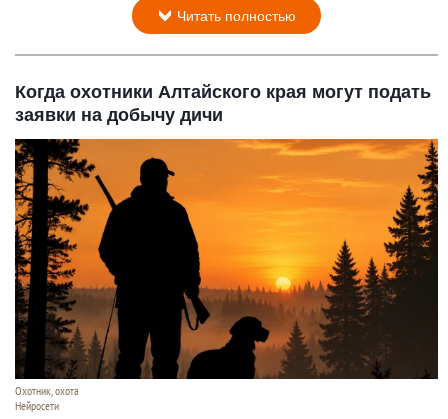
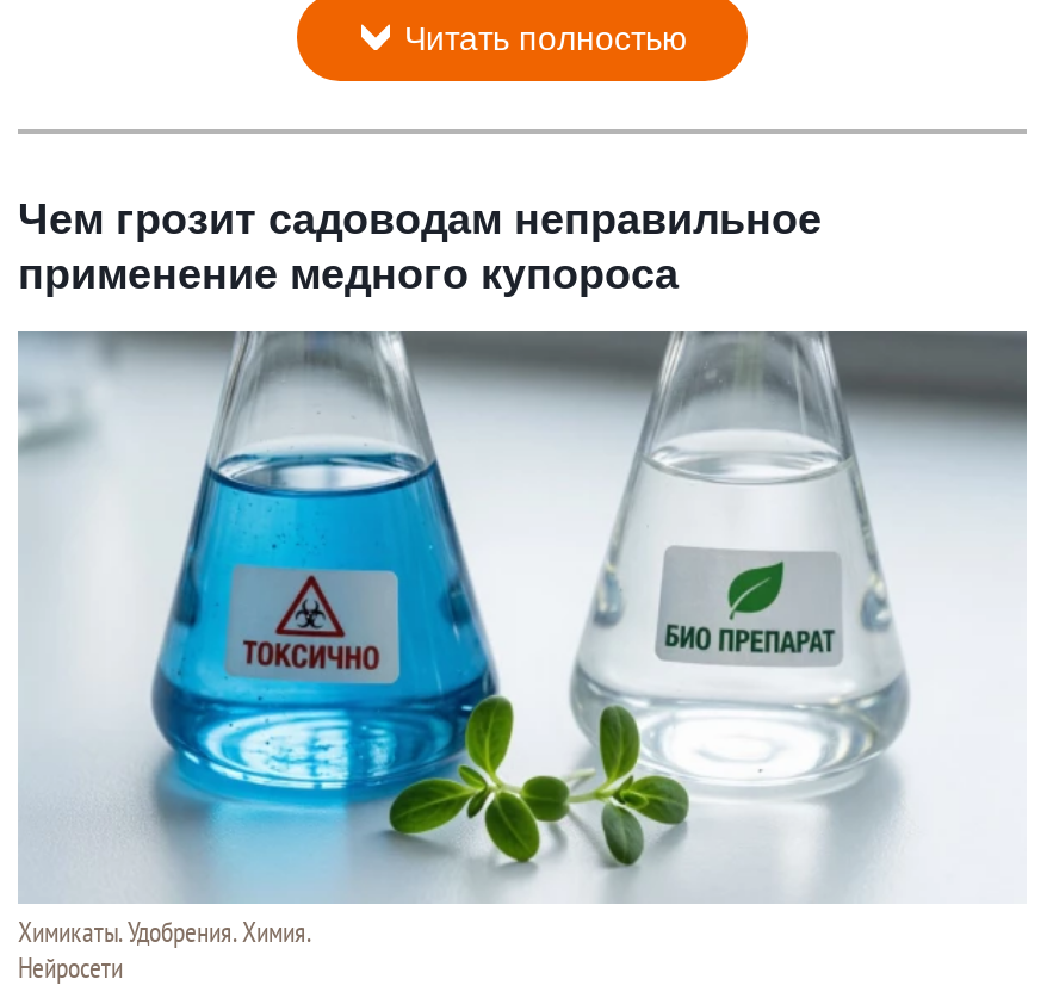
[15,82,431,125] Когда охотники Алтайского края могут подать | заявки на добычу дичи -> [18,196,822,299] Чем грозит садоводам неправильное | применение медного купороса
[14,138,439,398] [image] | Охотник, охота -> [18,329,1029,949] [image] | Химикаты. Удобрения. Химия.

